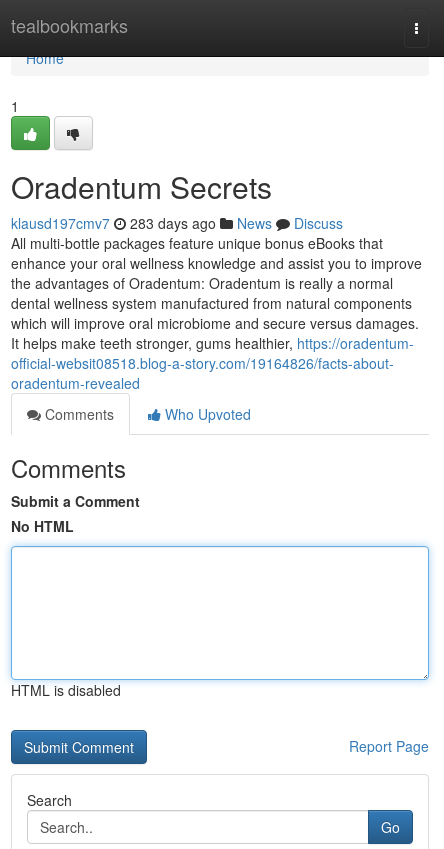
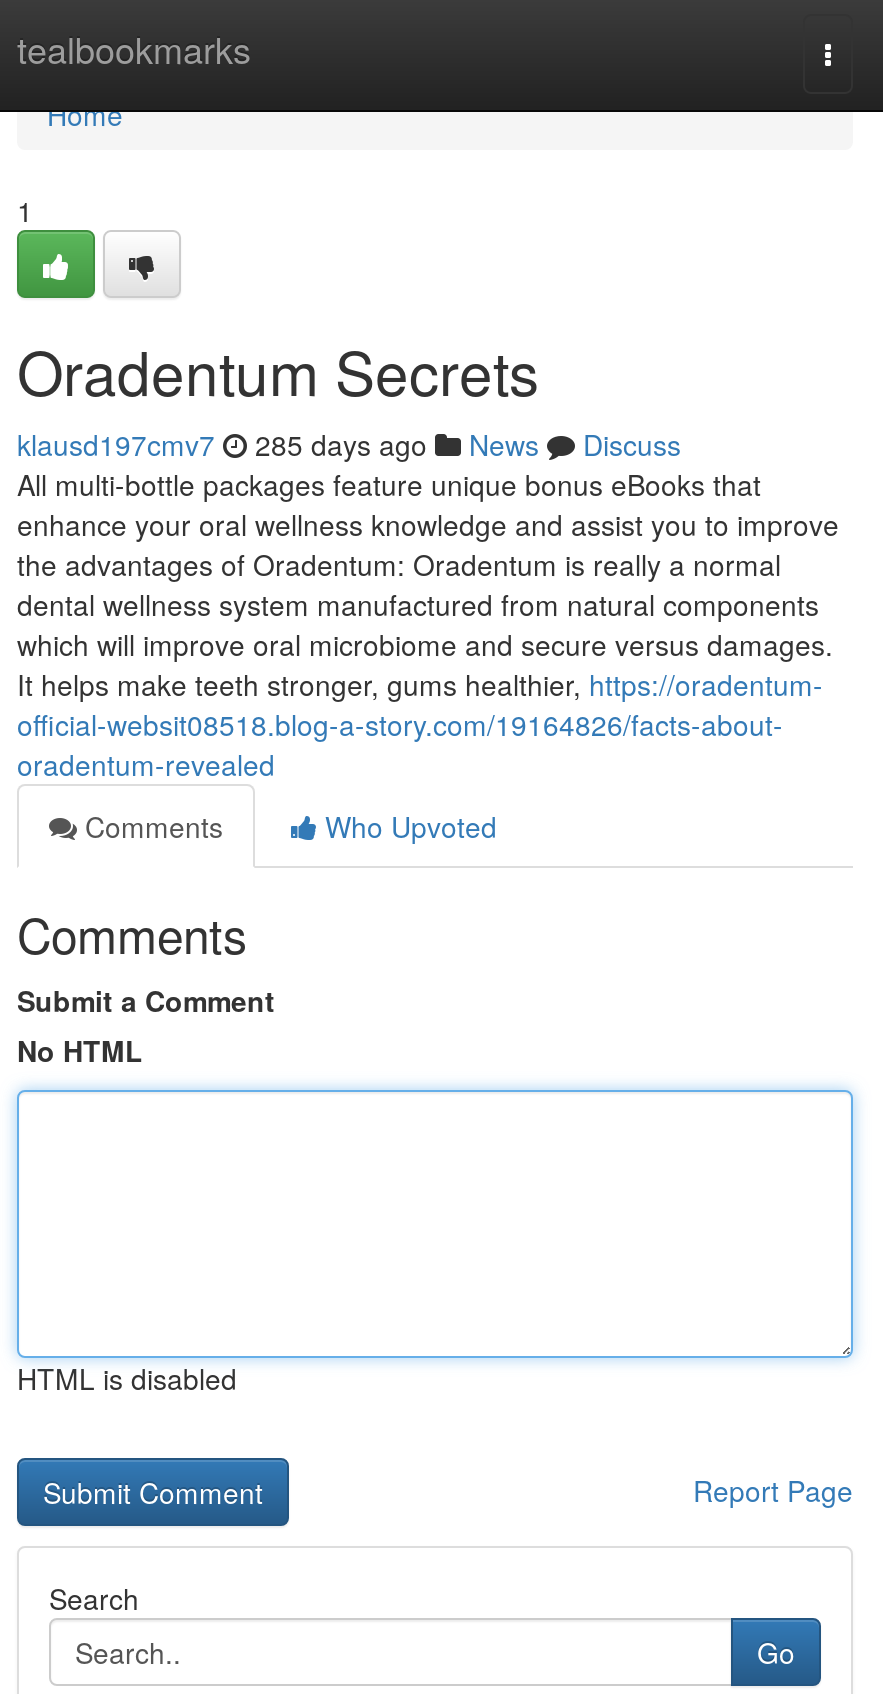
[11,213,343,233] klausd197cmv7 283 days ago News Discuss -> [17,424,681,464] klausd197cmv7 285 days ago News Discuss

